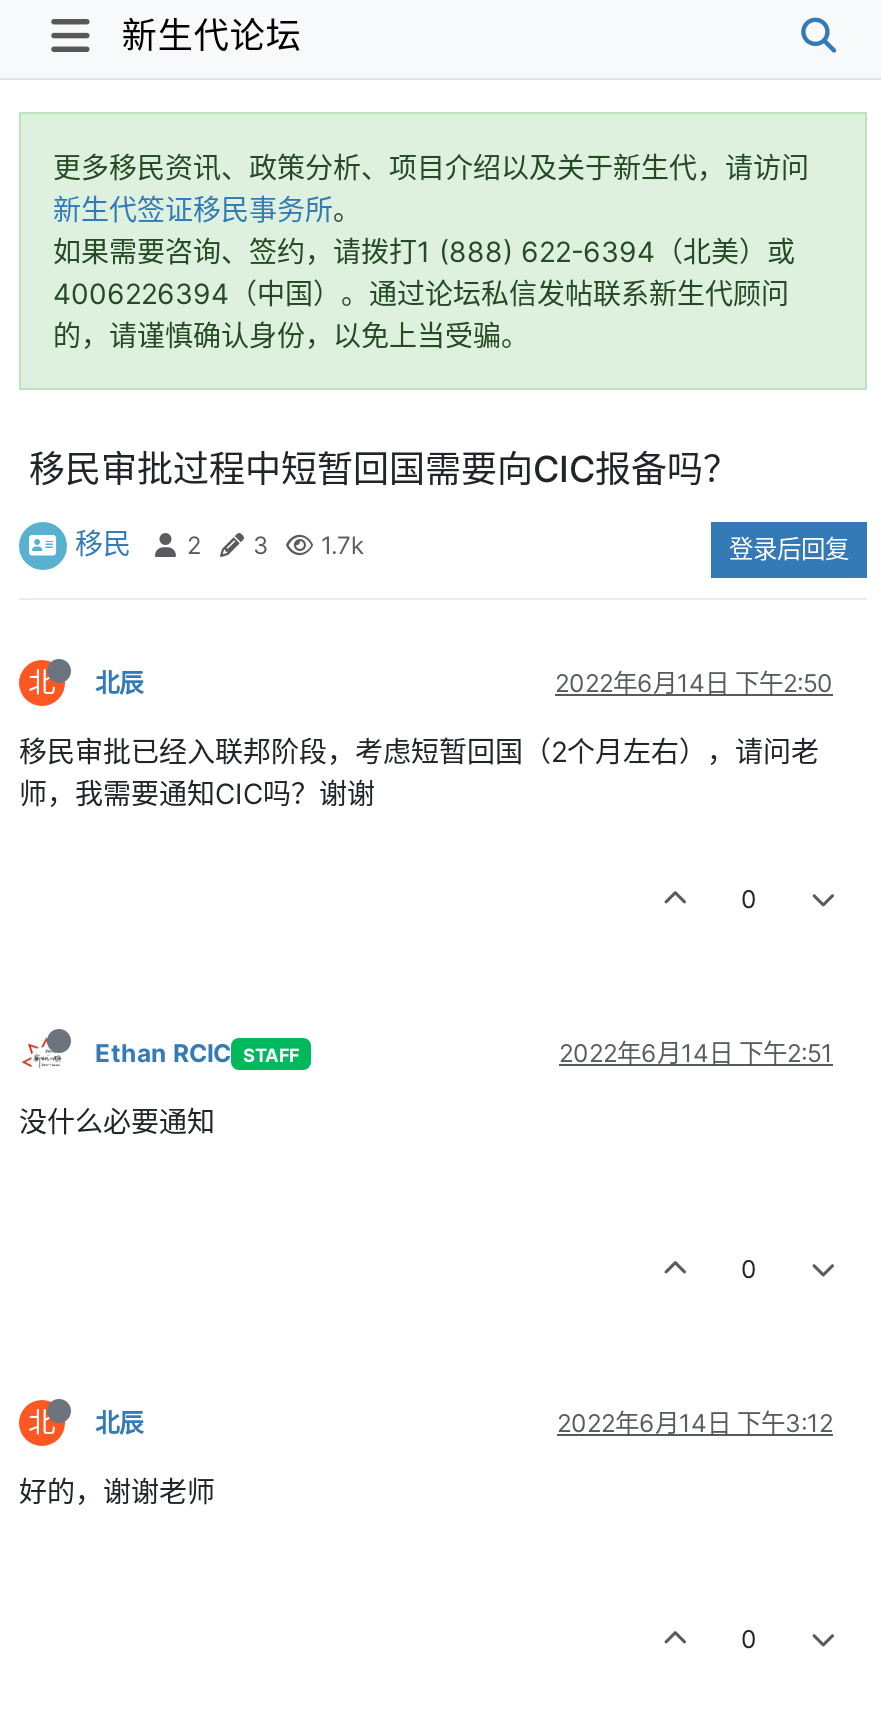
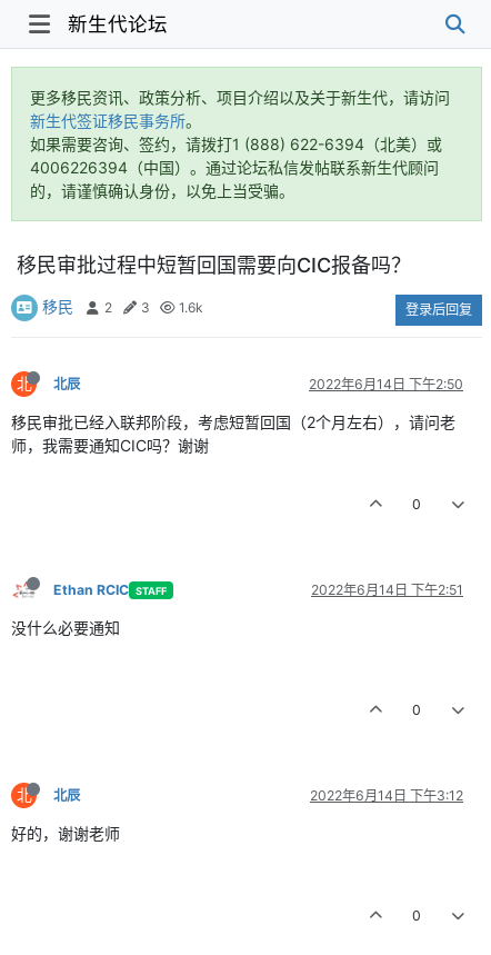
[75,526,365,560] 移民 2 3 1.7k -> [42,297,203,316] 移民 2 3 1.6k

